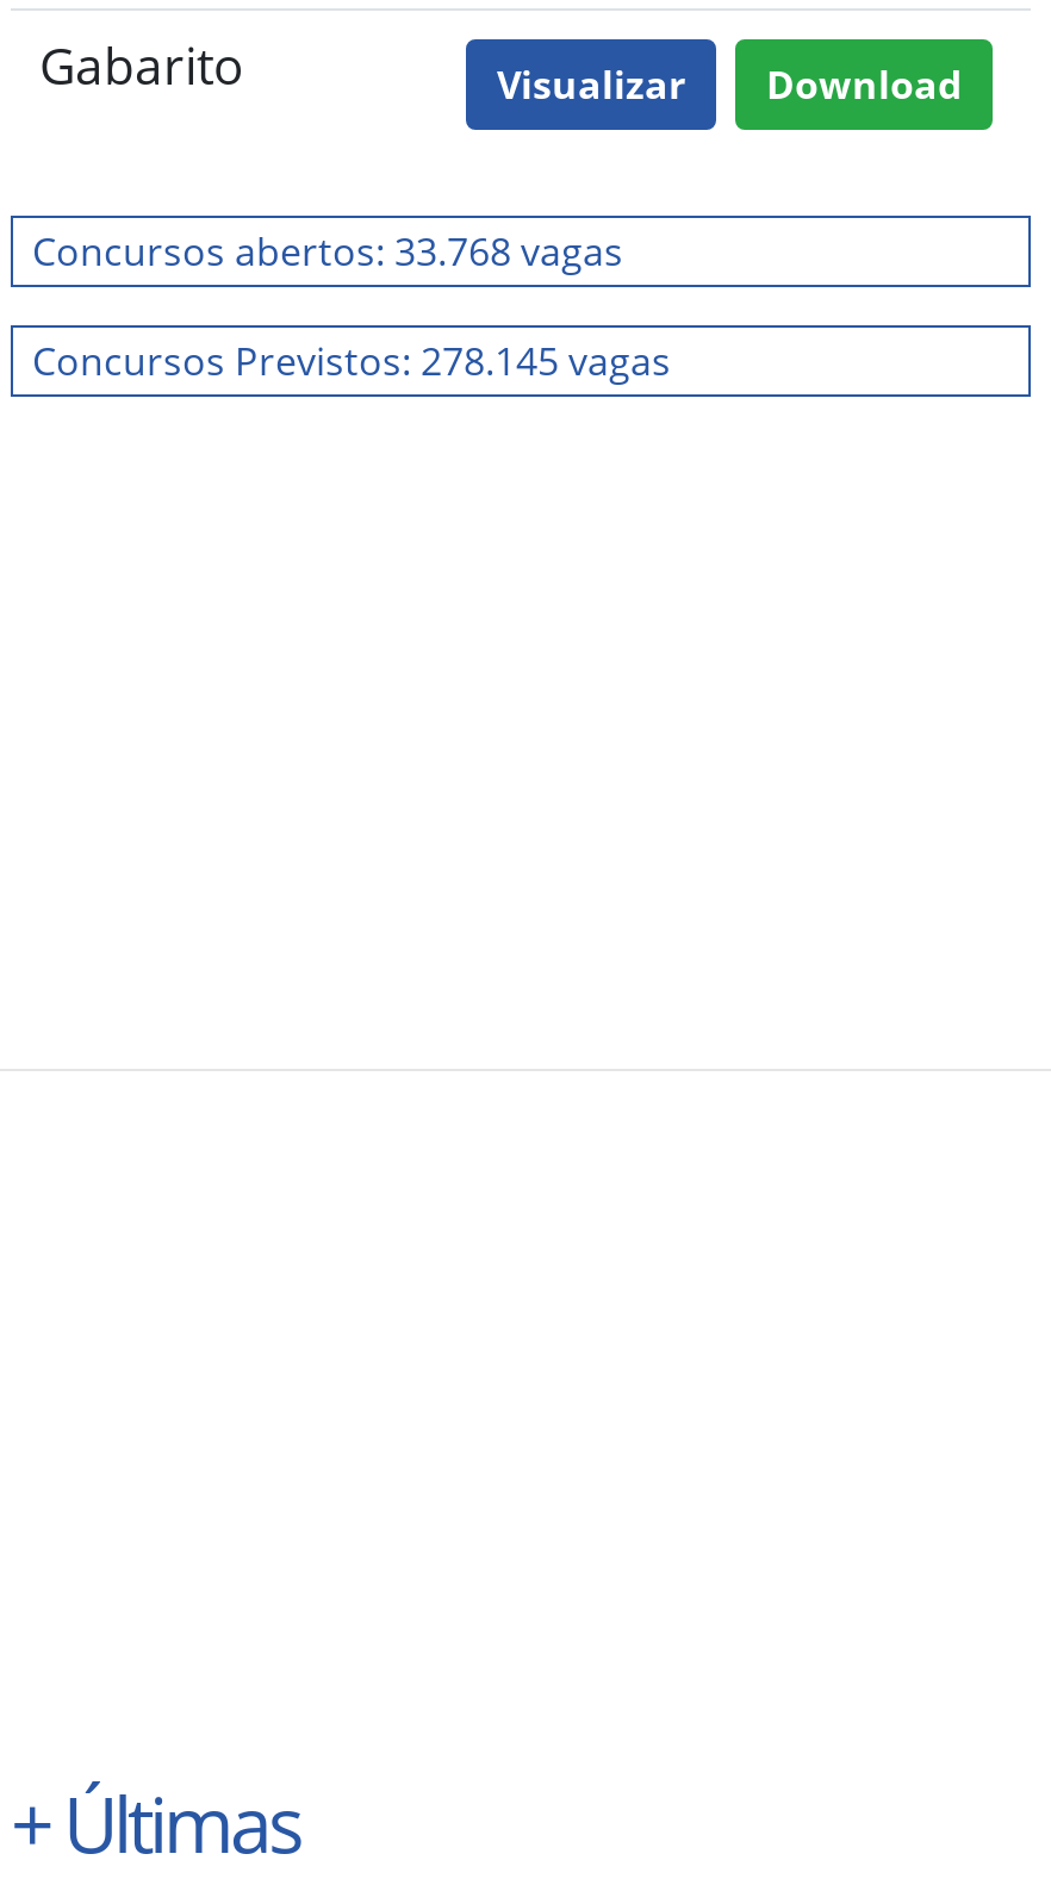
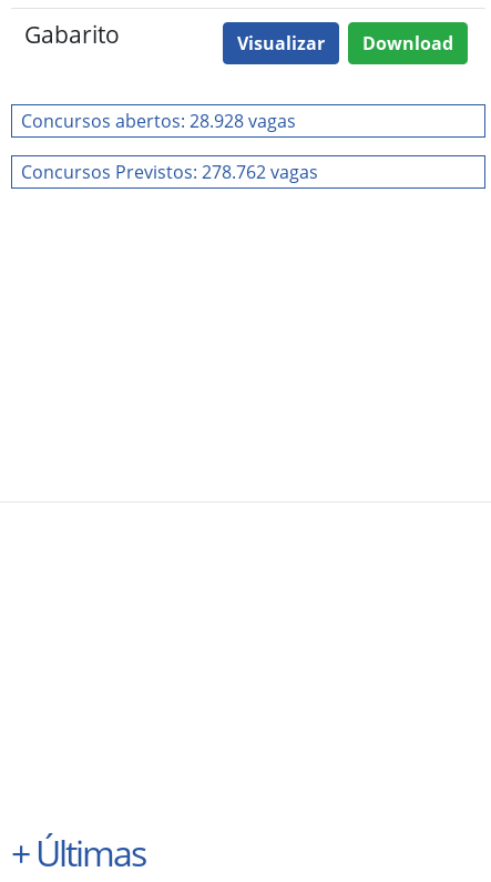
[32,225,623,278] Concursos abertos: 33.768 vagas -> [21,109,296,133] Concursos abertos: 28.928 vagas
[32,335,671,387] Concursos Previstos: 278.145 vagas -> [21,160,318,184] Concursos Previstos: 278.762 vagas

